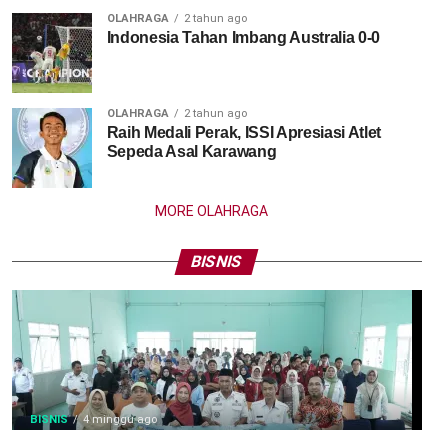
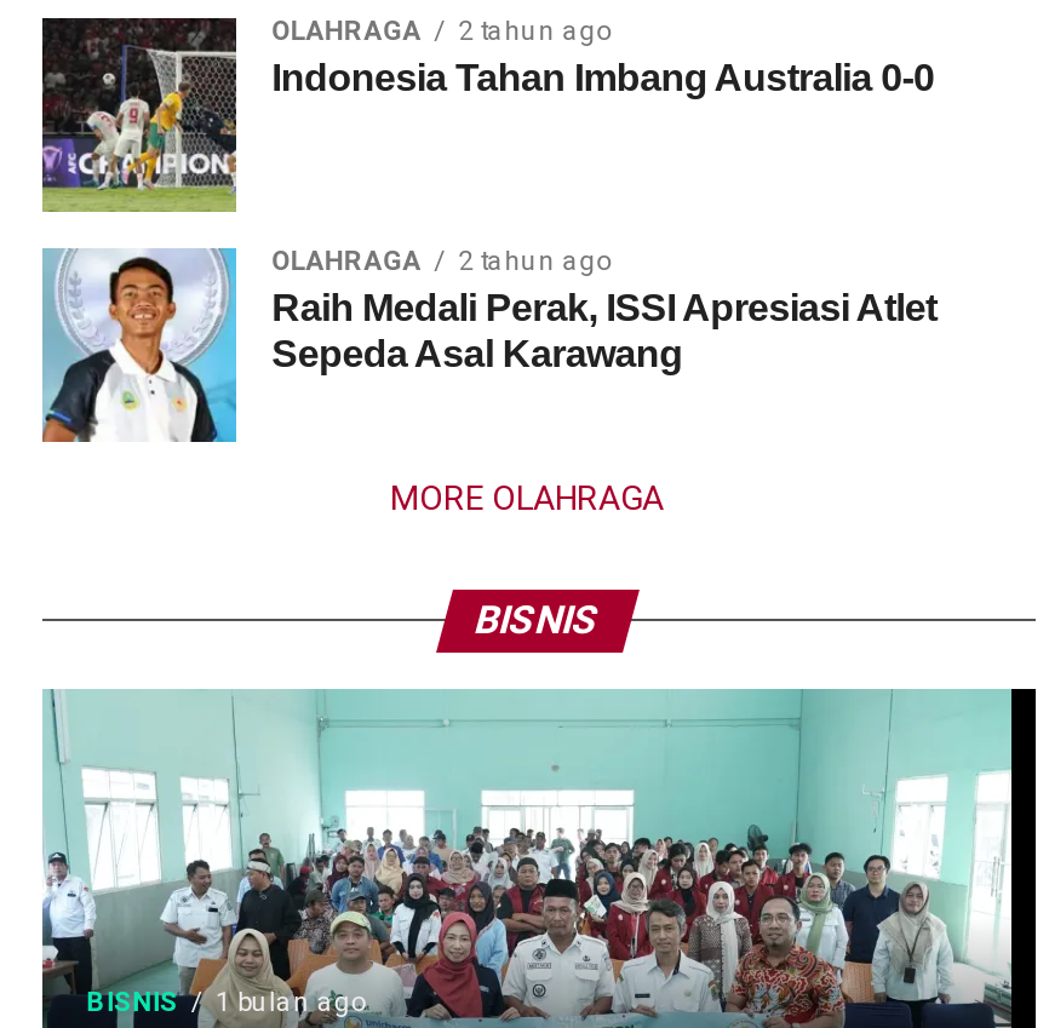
[30,413,157,426] BISNIS 4 minggu ago -> [87,987,365,1018] BISNIS 1 bulan ago

